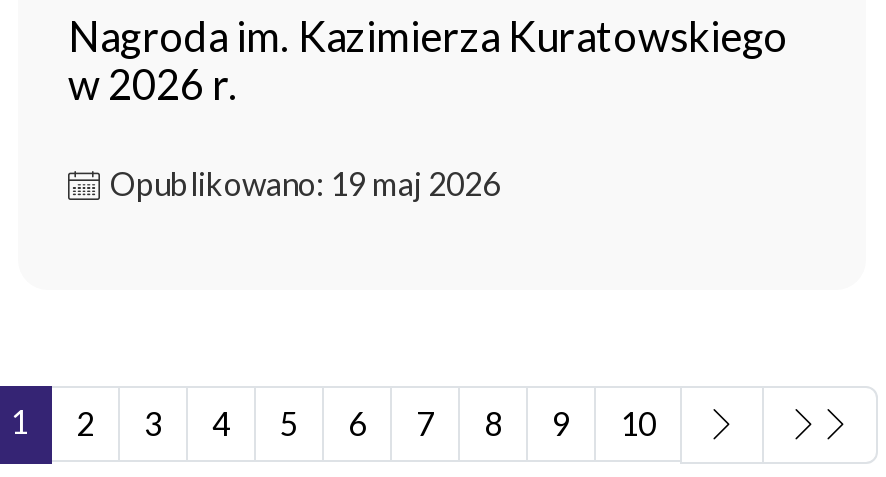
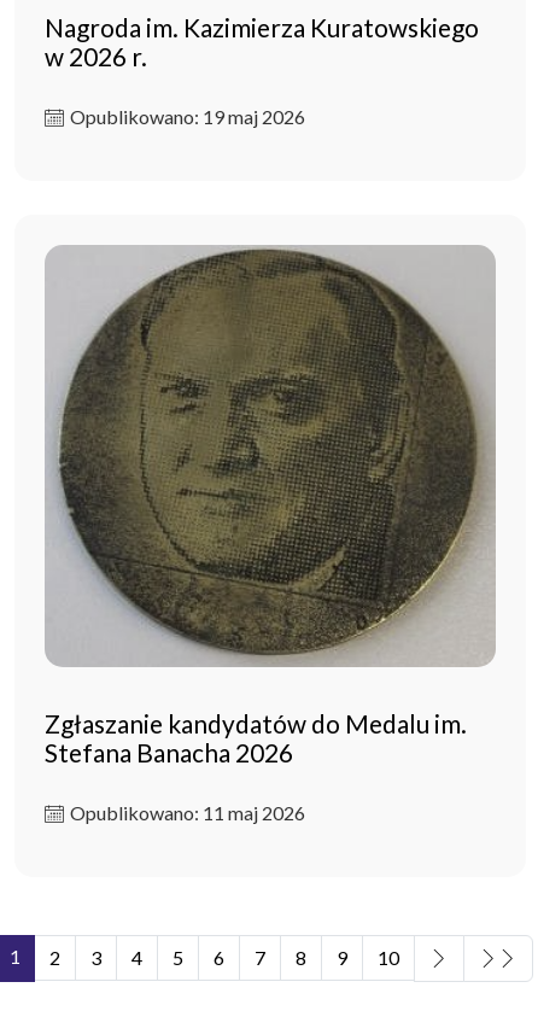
none -> [45,245,497,824] [image] | Zgłaszanie kandydatów do Medalu im. | Stefana Banacha 2026 | Opublikowano: 11 maj 2026

